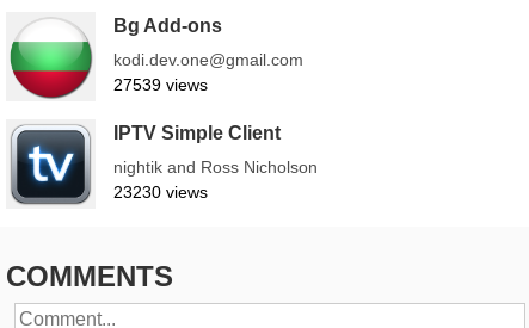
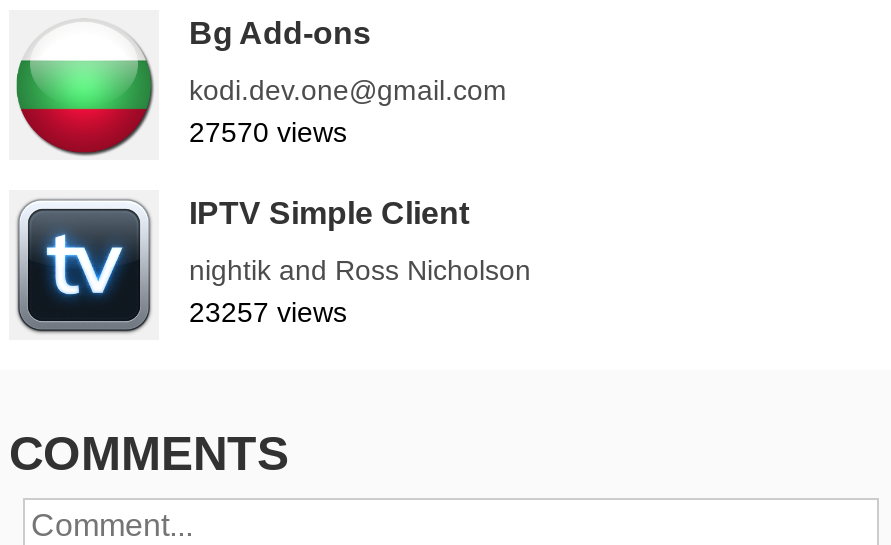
[113,75,208,94] 27539 views -> [189,115,347,147] 27570 views
[113,182,208,201] 23230 views -> [189,295,347,327] 23257 views

